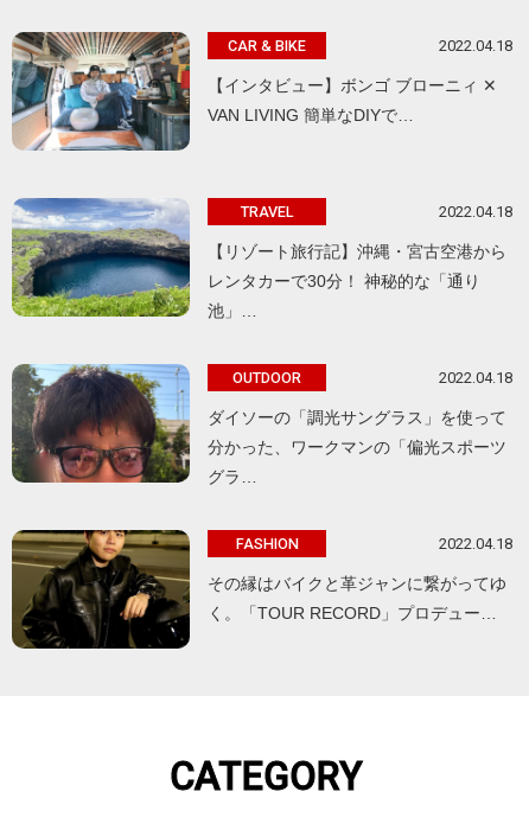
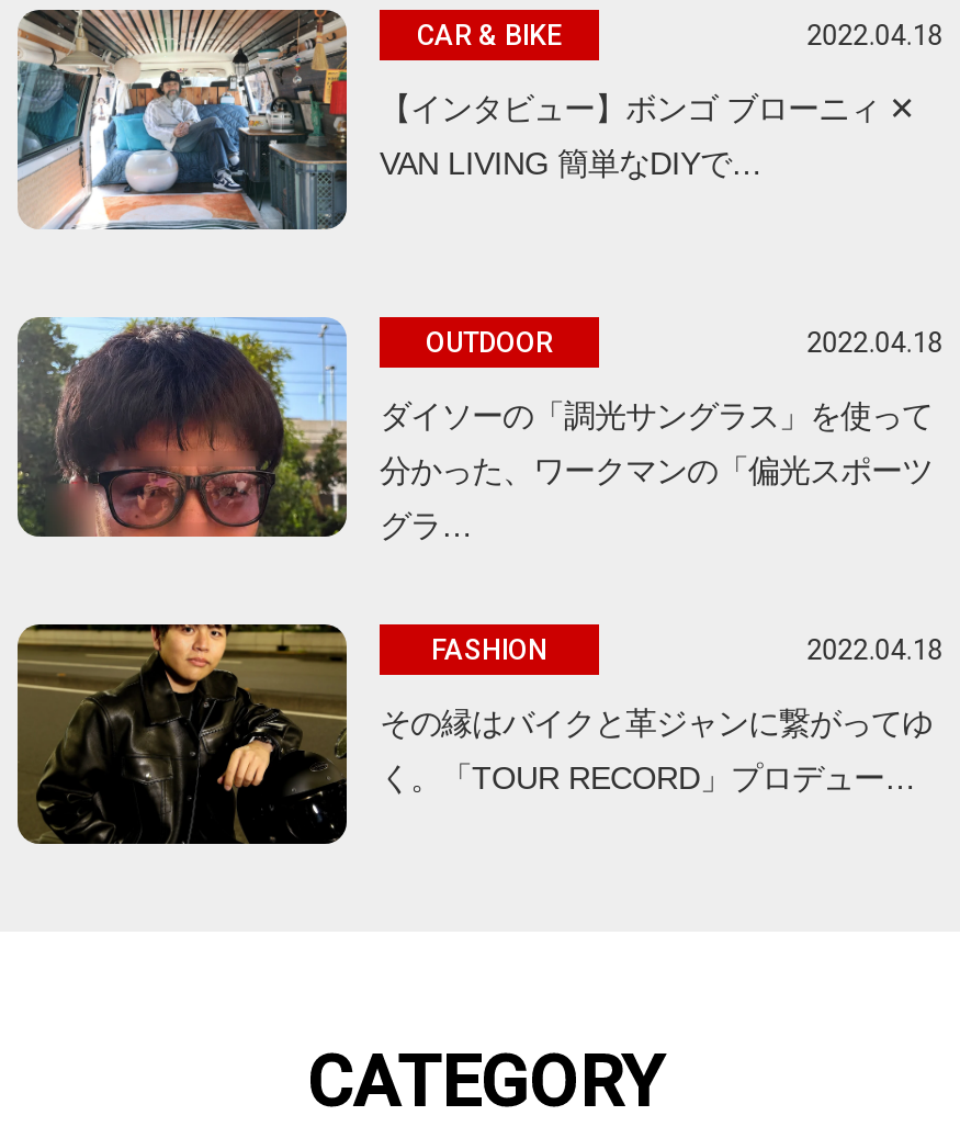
[12,197,512,321] [image] | TRAVEL | 2022.04.18 | 【リゾート旅行記】沖縄・宮古空港から | レンタカーで30分！ 神秘的な「通り | 池」… -> none

